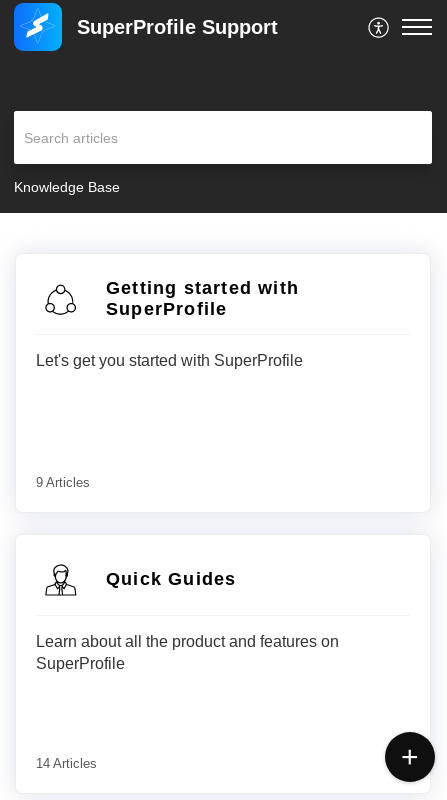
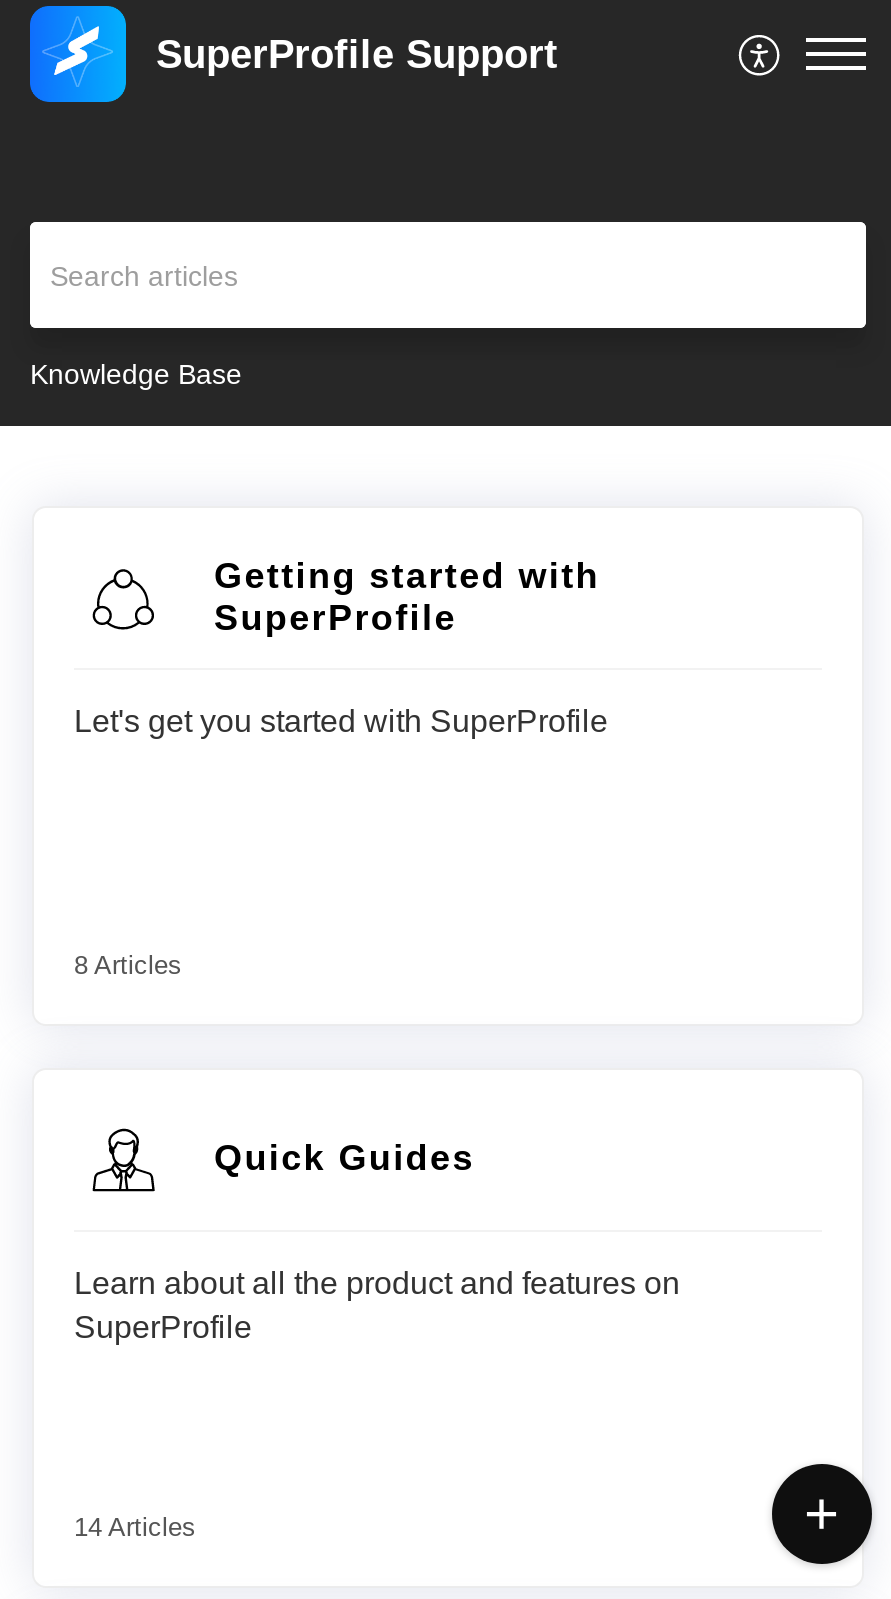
[36,475,90,490] 9 Articles -> [74,950,182,980] 8 Articles

